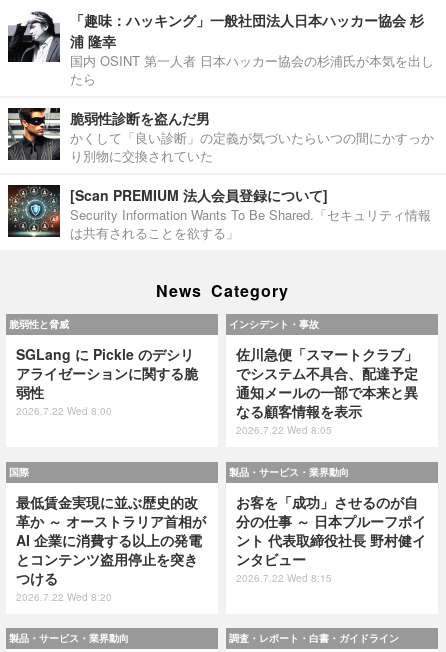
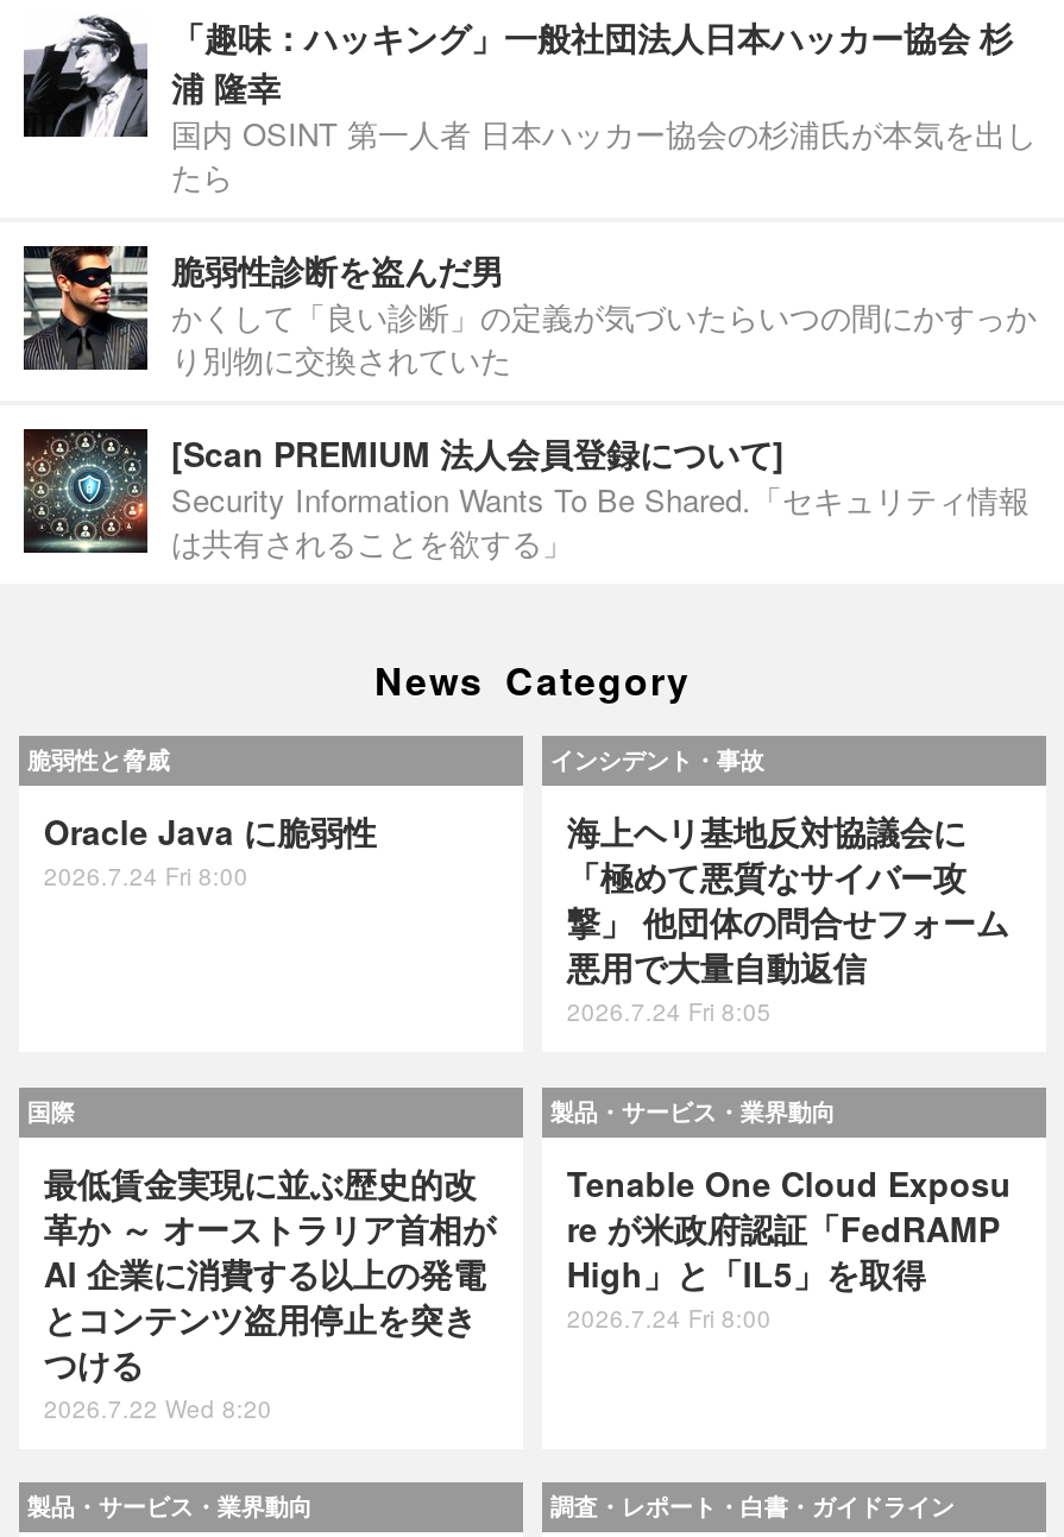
[16,344,198,418] SGLang に Pickle のデシリ | アライゼーションに関する脆 | 弱性 | 2026.7.22 Wed 8:00 -> [44,808,377,894] Oracle Java に脆弱性 | 2026.7.24 Fri 8:00
[236,344,418,437] 佐川急便「スマートクラブ」 | でシステム不具合、配達予定 | 通知メールの一部で本来と異 | なる顧客情報を表示 | 2026.7.22 Wed 8:05 -> [567,808,1009,1029] 海上ヘリ基地反対協議会に | 「極めて悪質なサイバー攻 | 撃」 他団体の問合せフォーム | 悪用で大量自動返信 | 2026.7.24 Fri 8:05
[236,492,426,585] お客を「成功」させるのが自 | 分の仕事 ～ 日本プルーフポイ | ント 代表取締役社長 野村健イ | ンタビュー | 2026.7.22 Wed 8:15 -> [567,1159,1011,1334] Tenable One Cloud Exposu | re が米政府認証「FedRAMP | High」と「IL5」を取得 | 2026.7.24 Fri 8:00

